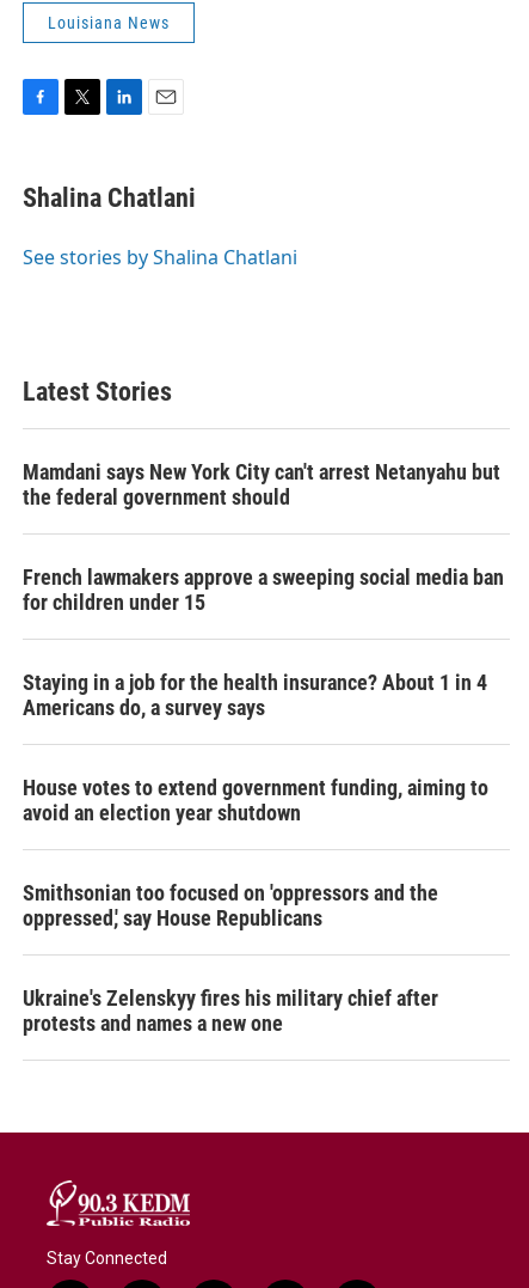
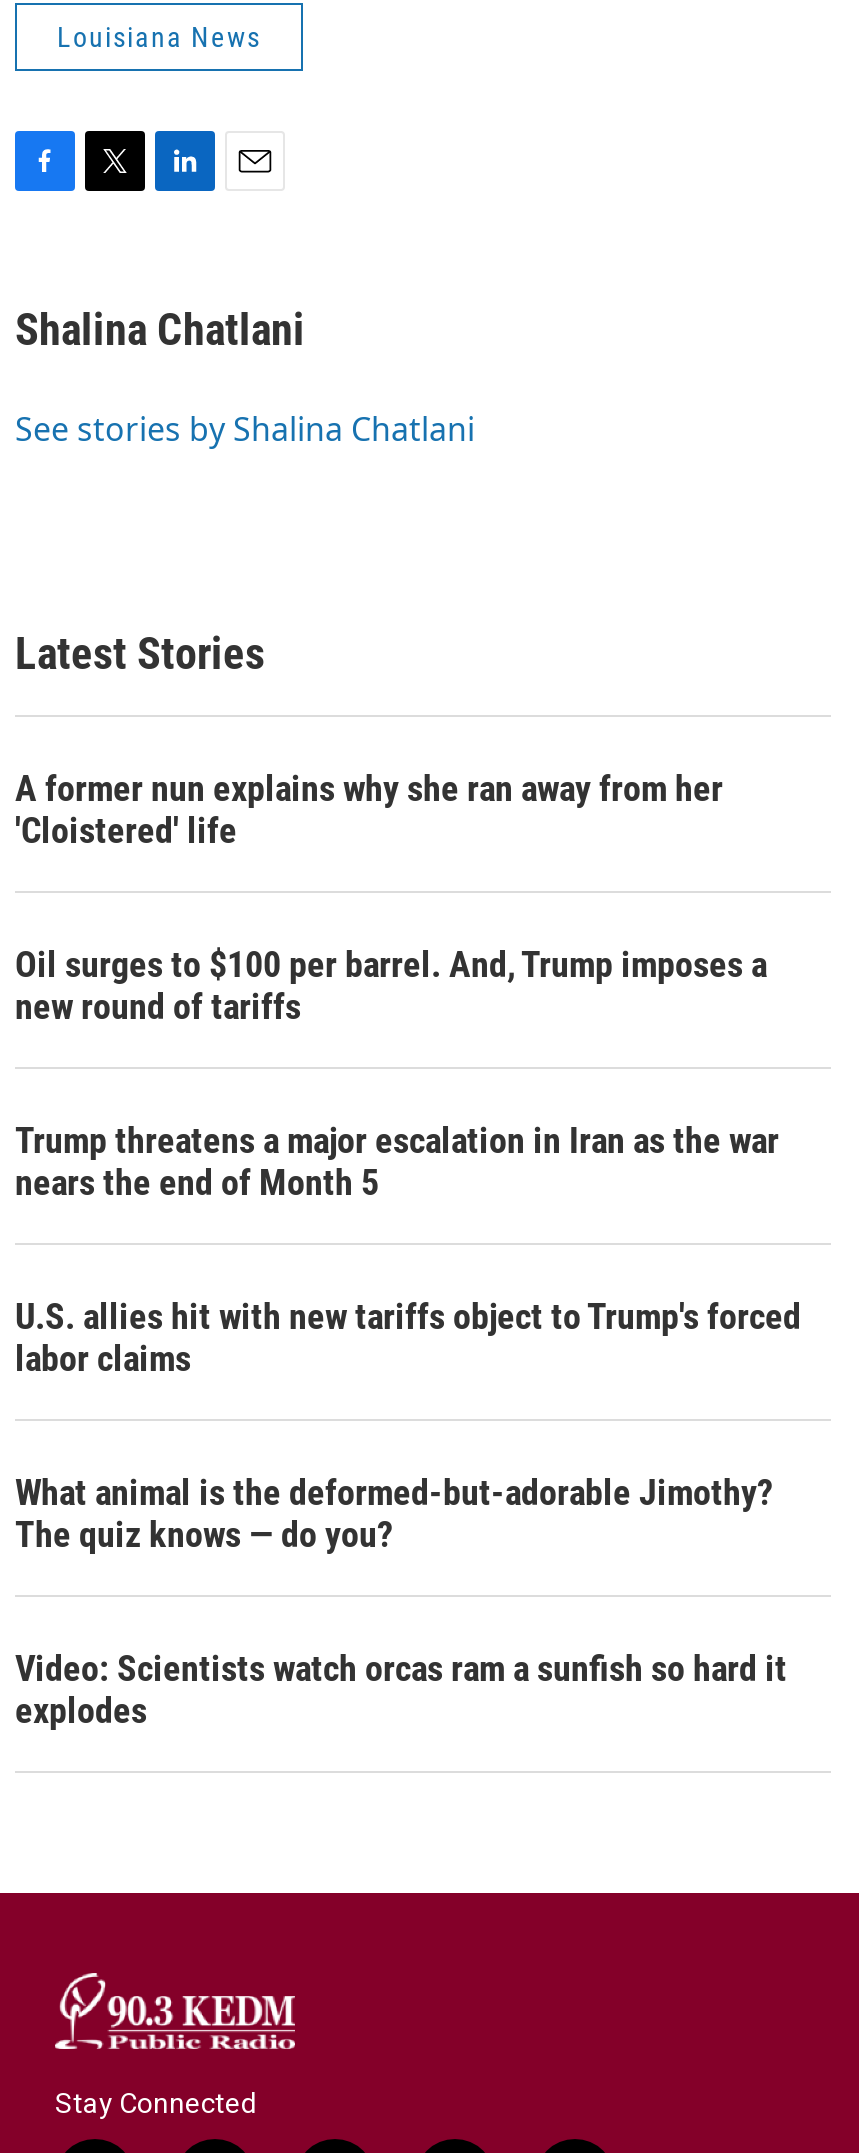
[23,459,500,509] Mamdani says New York City can't arrest Netanyahu but | the federal government should -> [15,767,723,851] A former nun explains why she ran away from her | 'Cloistered' life
[23,564,504,615] French lawmakers approve a sweeping social media ban | for children under 15 -> [15,943,767,1027] Oil surges to $100 per barrel. And, Trump imposes a | new round of tariffs
[23,670,487,720] Staying in a job for the health insurance? About 1 in 4 | Americans do, a survey says -> [15,1119,779,1203] Trump threatens a major escalation in Iran as the war | nears the end of Month 5
[23,775,488,825] House votes to extend government funding, aiming to | avoid an election year shutdown -> [15,1295,801,1379] U.S. allies hit with new tariffs object to Trump's forced | labor claims
[23,880,438,930] Smithsonian too focused on 'oppressors and the | oppressed,' say House Republicans -> [15,1471,773,1555] What animal is the deformed-but-adorable Jimothy? | The quiz knows — do you?
[23,985,438,1036] Ukraine's Zelenskyy fires his military chief after | protests and names a new one -> [15,1647,787,1731] Video: Scientists watch orcas ram a sunfish so hard it | explodes

